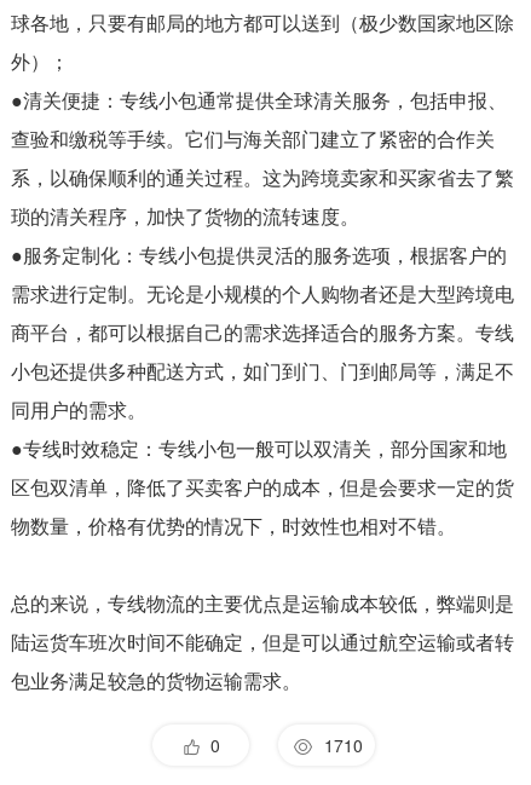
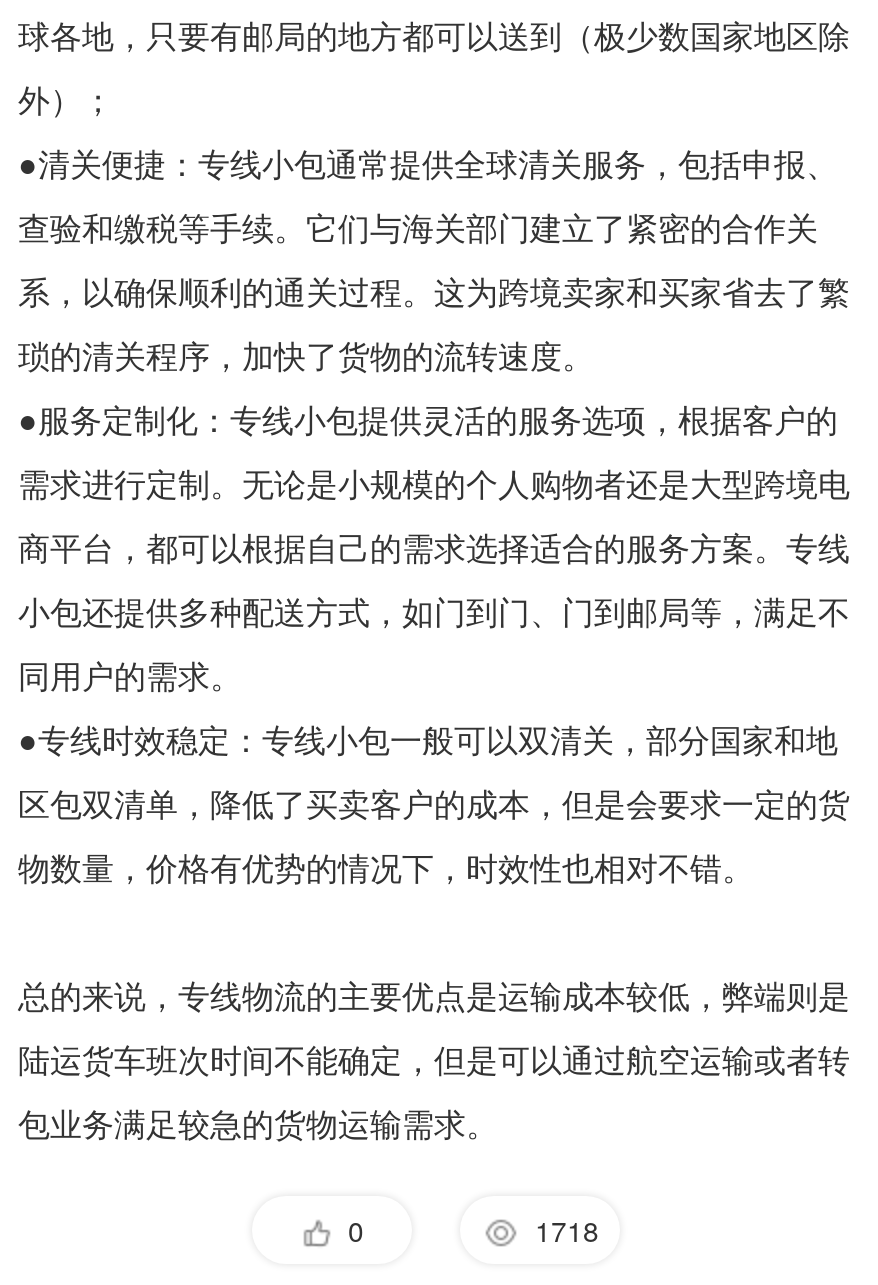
[314,733,362,757] 1710 -> [519,1209,599,1249] 1718

